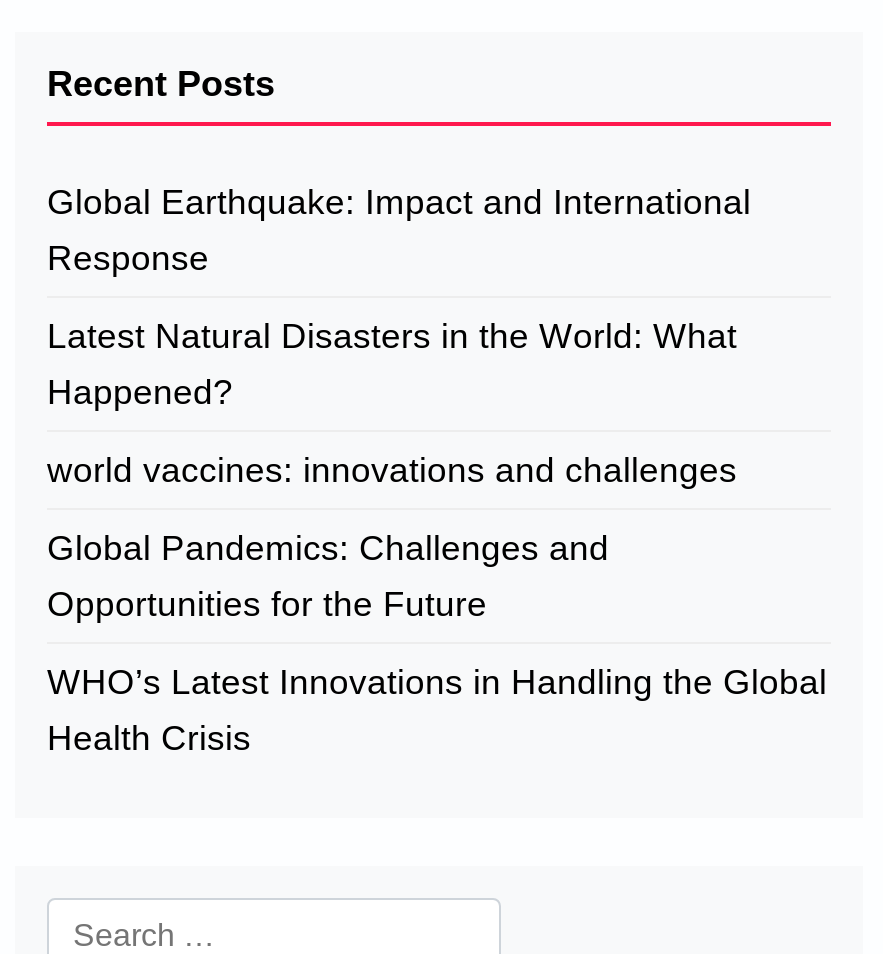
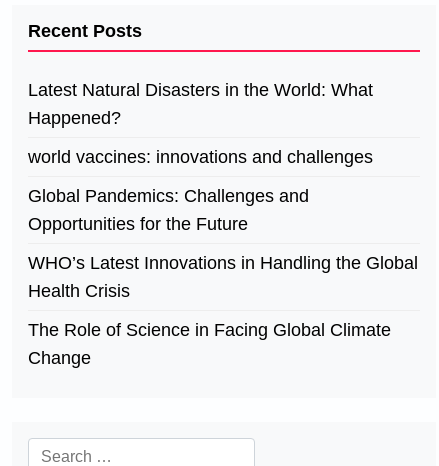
[47,182,751,278] Global Earthquake: Impact and International | Response -> none
moved [47,316,827,758] -> [28,80,418,301]: Latest Natural Disasters in the World: What | Happened? | world vaccines: innovations and challenges | Global Pandemics: Challenges and | Opportunities for the Future | WHO’s Latest Innovations in Handling the Global | Health Crisis
none -> [28,320,391,368] The Role of Science in Facing Global Climate | Change

